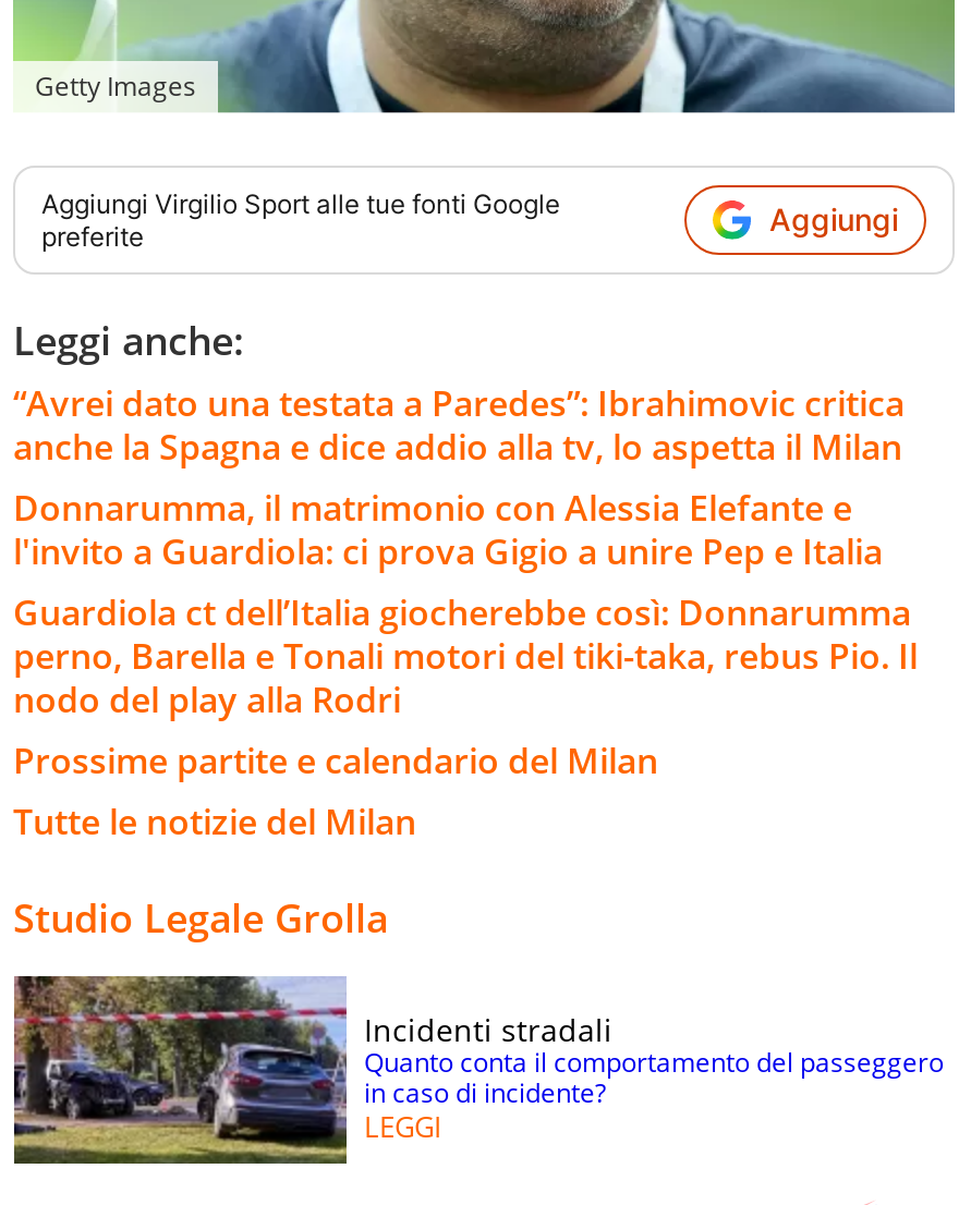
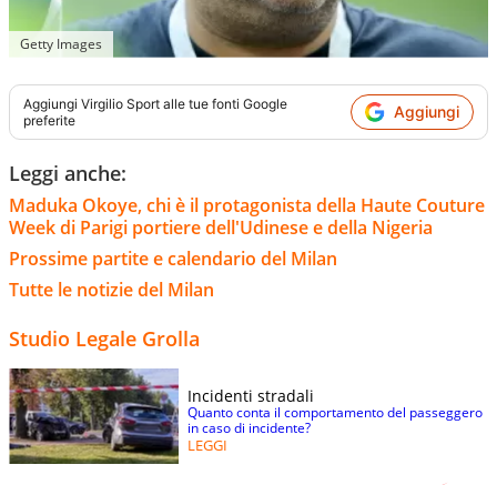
[13,379,918,723] “Avrei dato una testata a Paredes”: Ibrahimovic critica | anche la Spagna e dice addio alla tv, lo aspetta il Milan | Donnarumma, il matrimonio con Alessia Elefante e | l'invito a Guardiola: ci prova Gigio a unire Pep e Italia | Guardiola ct dell’Italia giocherebbe così: Donnarumma | perno, Barella e Tonali motori del tiki-taka, rebus Pio. Il | nodo del play alla Rodri -> [9,193,485,240] Maduka Okoye, chi è il protagonista della Haute Couture | Week di Parigi portiere dell'Udinese e della Nigeria

